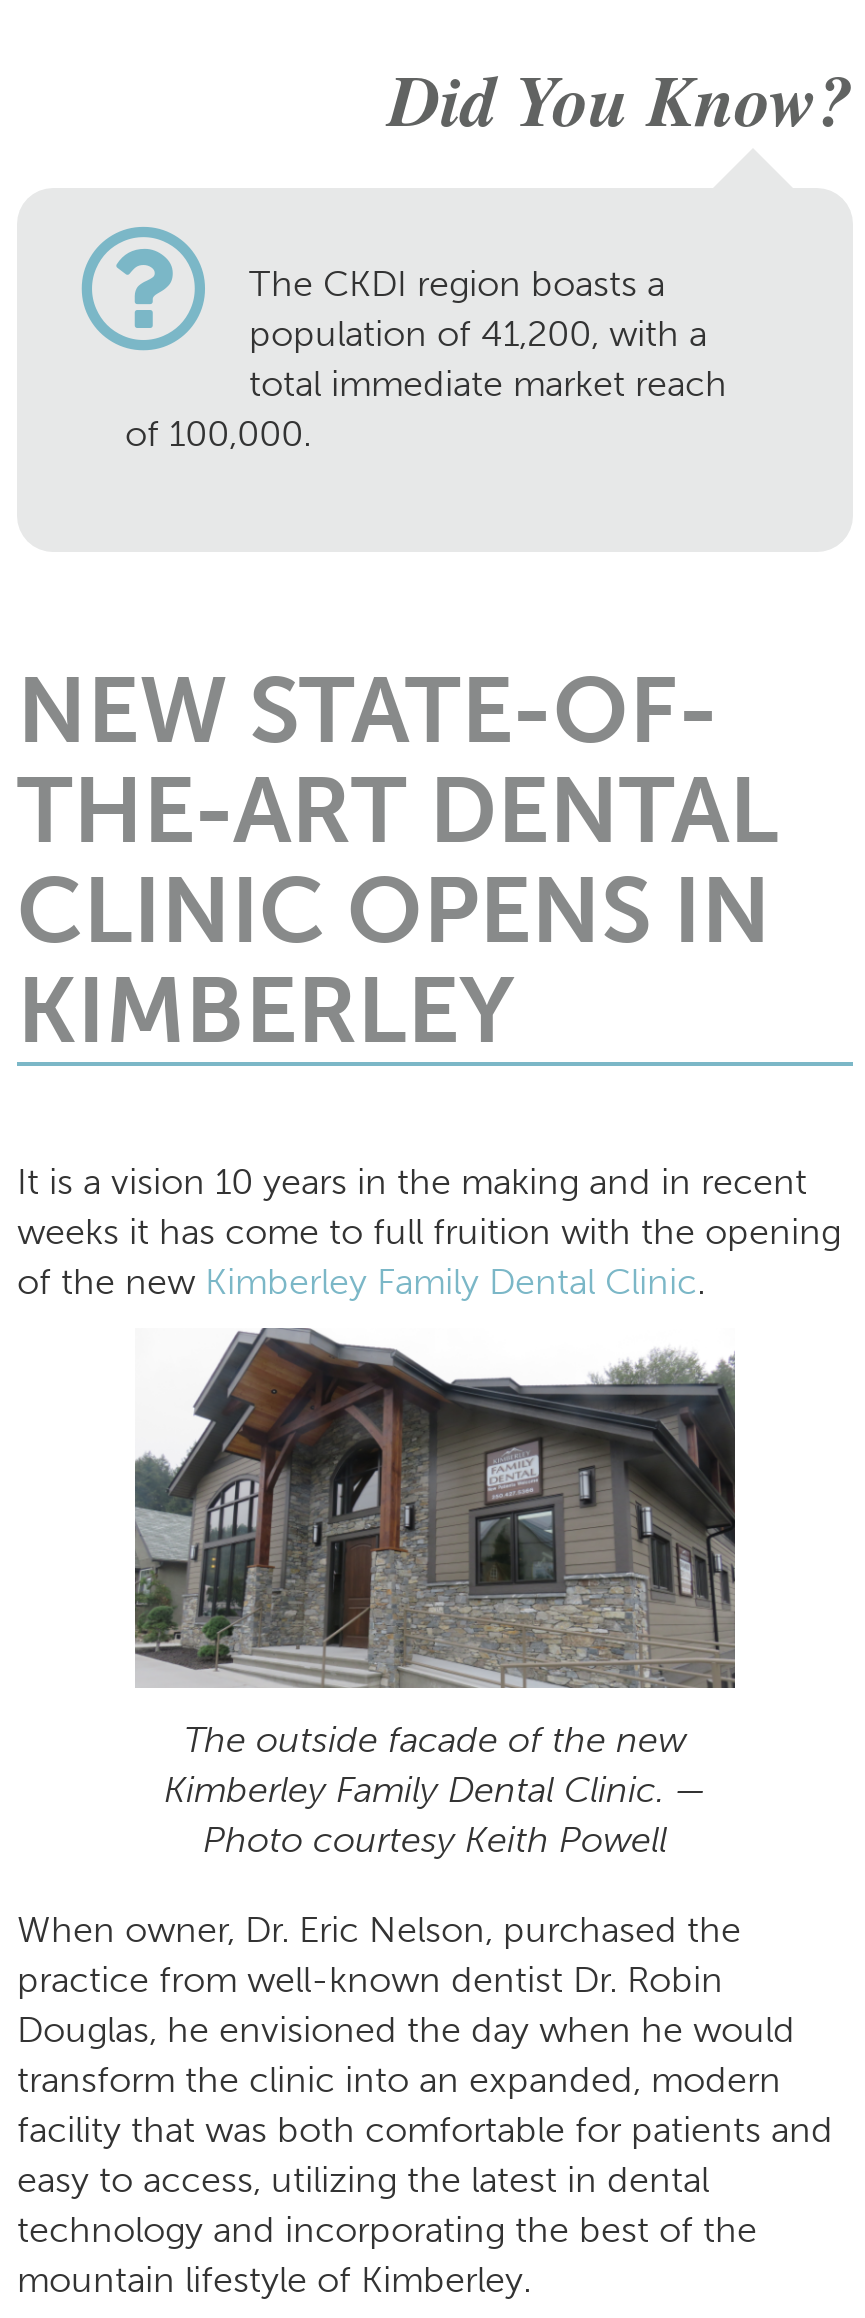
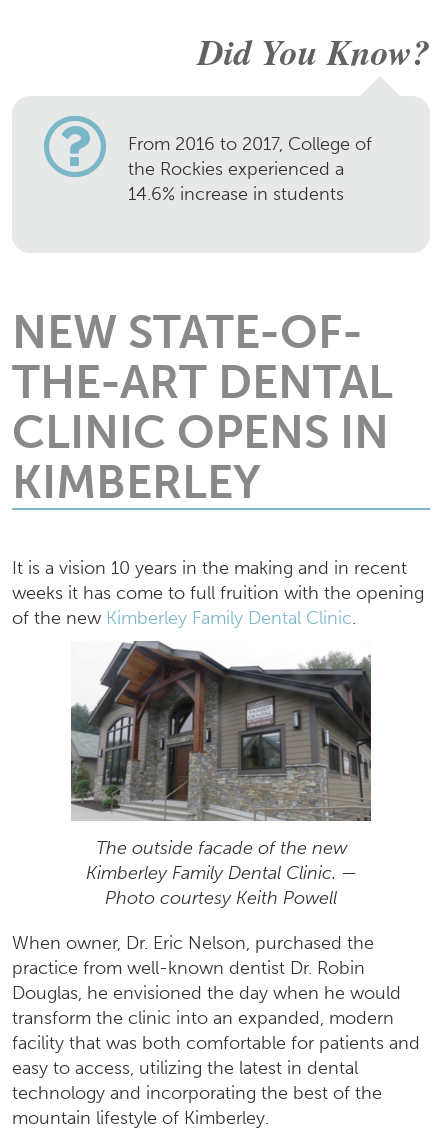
[125,261,727,455] The CKDI region boasts a | population of 41,200, with a | total immediate market reach | of 100,000. -> [128,133,372,205] From 2016 to 2017, College of | the Rockies experienced a | 14.6% increase in students

